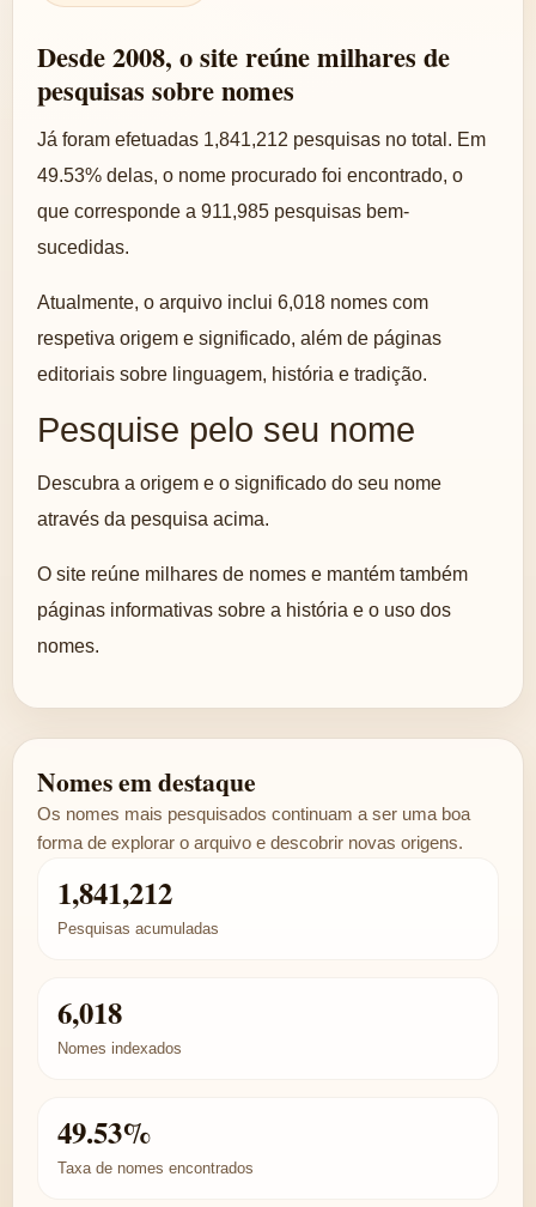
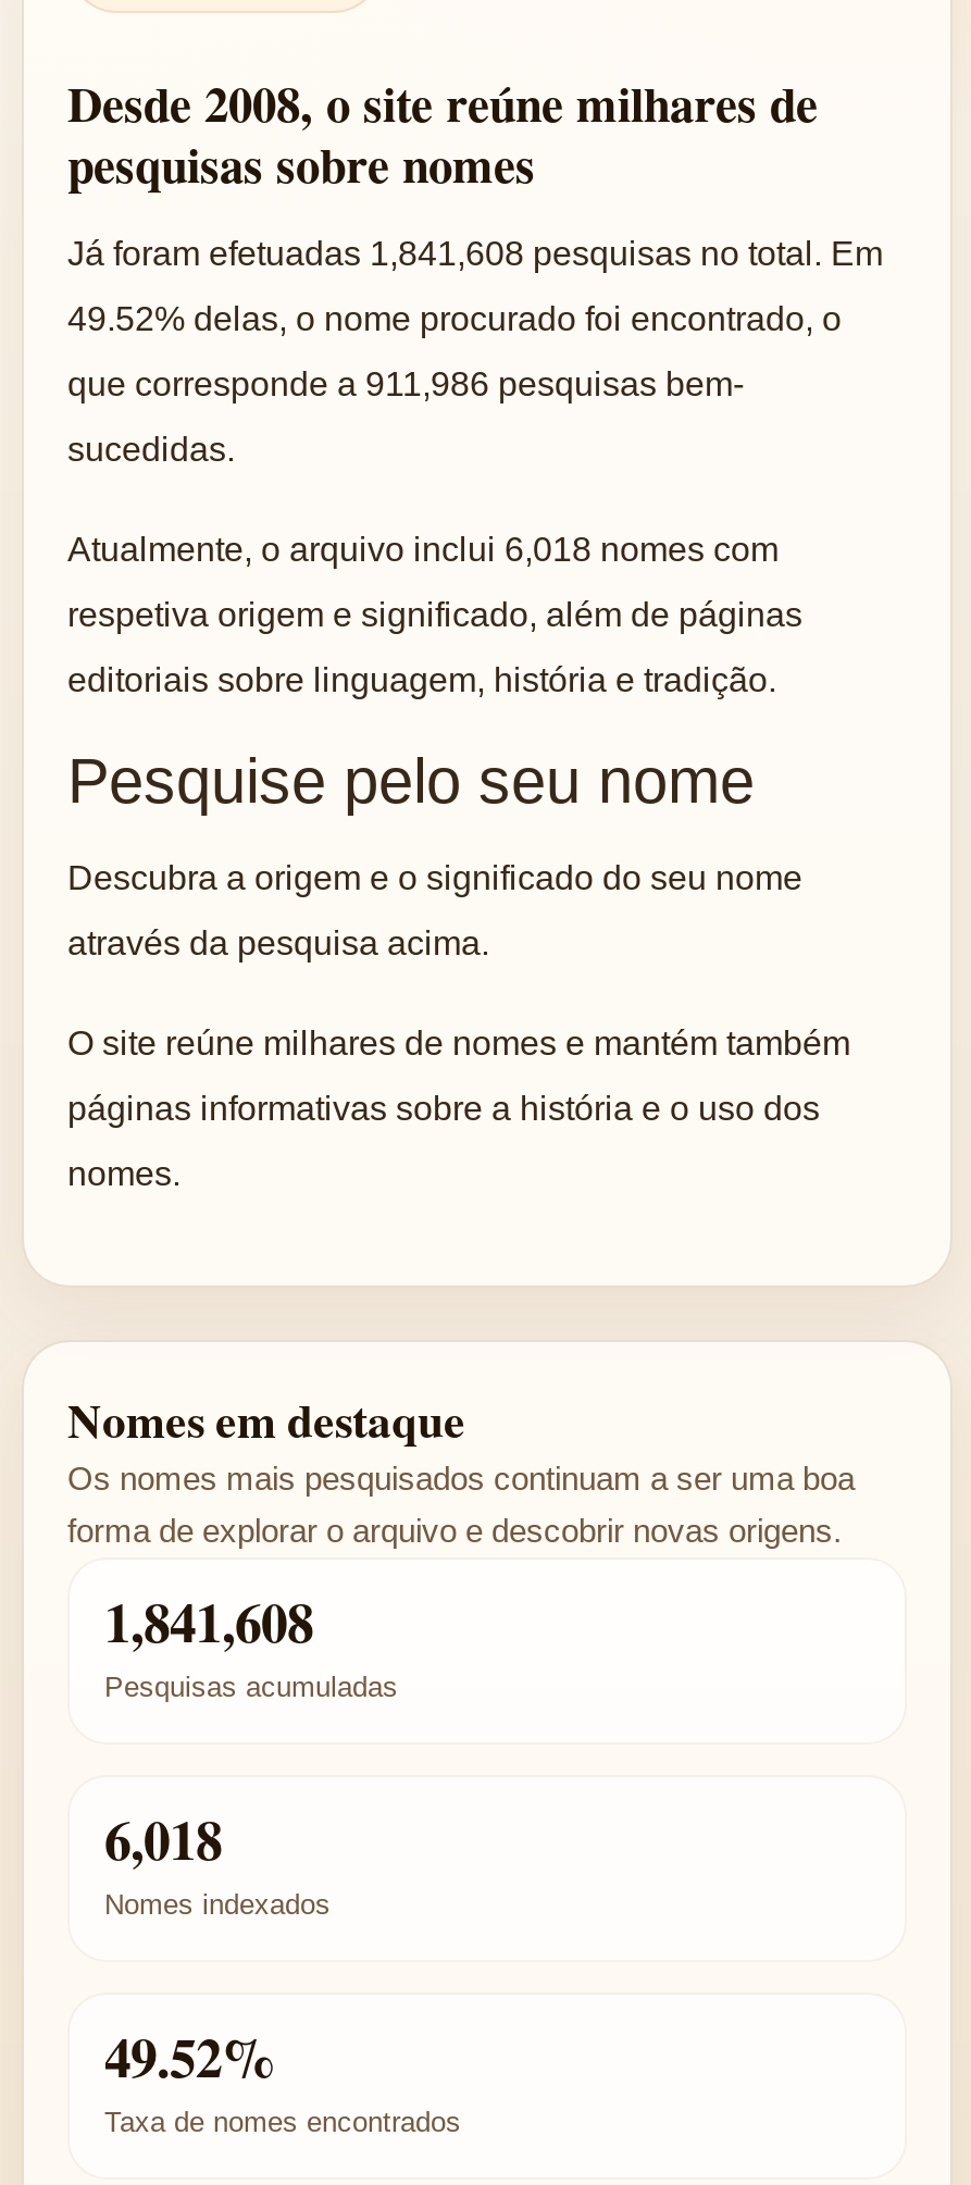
[37,129,486,150] Já foram efetuadas 1,841,212 pesquisas no total. Em -> [67,235,883,272] Já foram efetuadas 1,841,608 pesquisas no total. Em
[37,165,463,186] 49.53% delas, o nome procurado foi encontrado, o -> [67,300,842,337] 49.52% delas, o nome procurado foi encontrado, o
[37,201,409,222] que corresponde a 911,985 pesquisas bem- -> [67,365,744,402] que corresponde a 911,986 pesquisas bem-
[57,871,172,914] 1,841,212 -> [104,1581,313,1660] 1,841,608
[57,1110,152,1153] 49.53% -> [104,2016,276,2095] 49.52%

